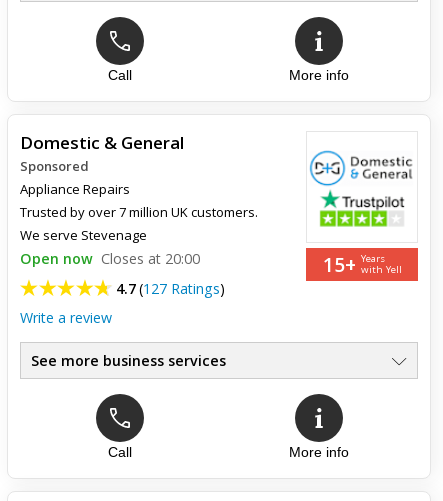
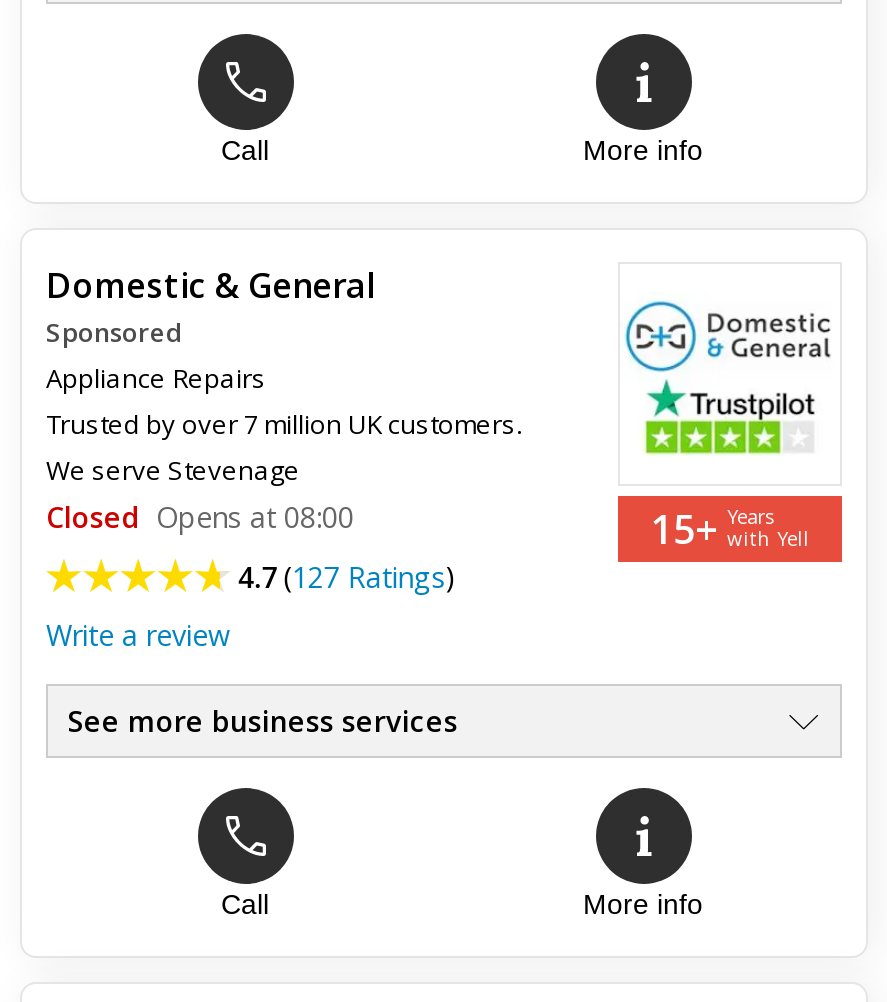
[20,249,200,268] Open now Closes at 20:00 -> [46,498,354,536] Closed Opens at 08:00

